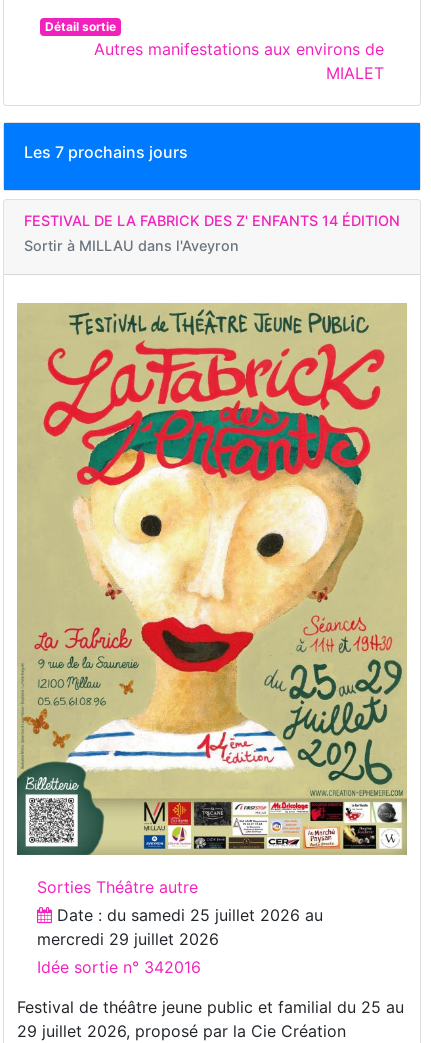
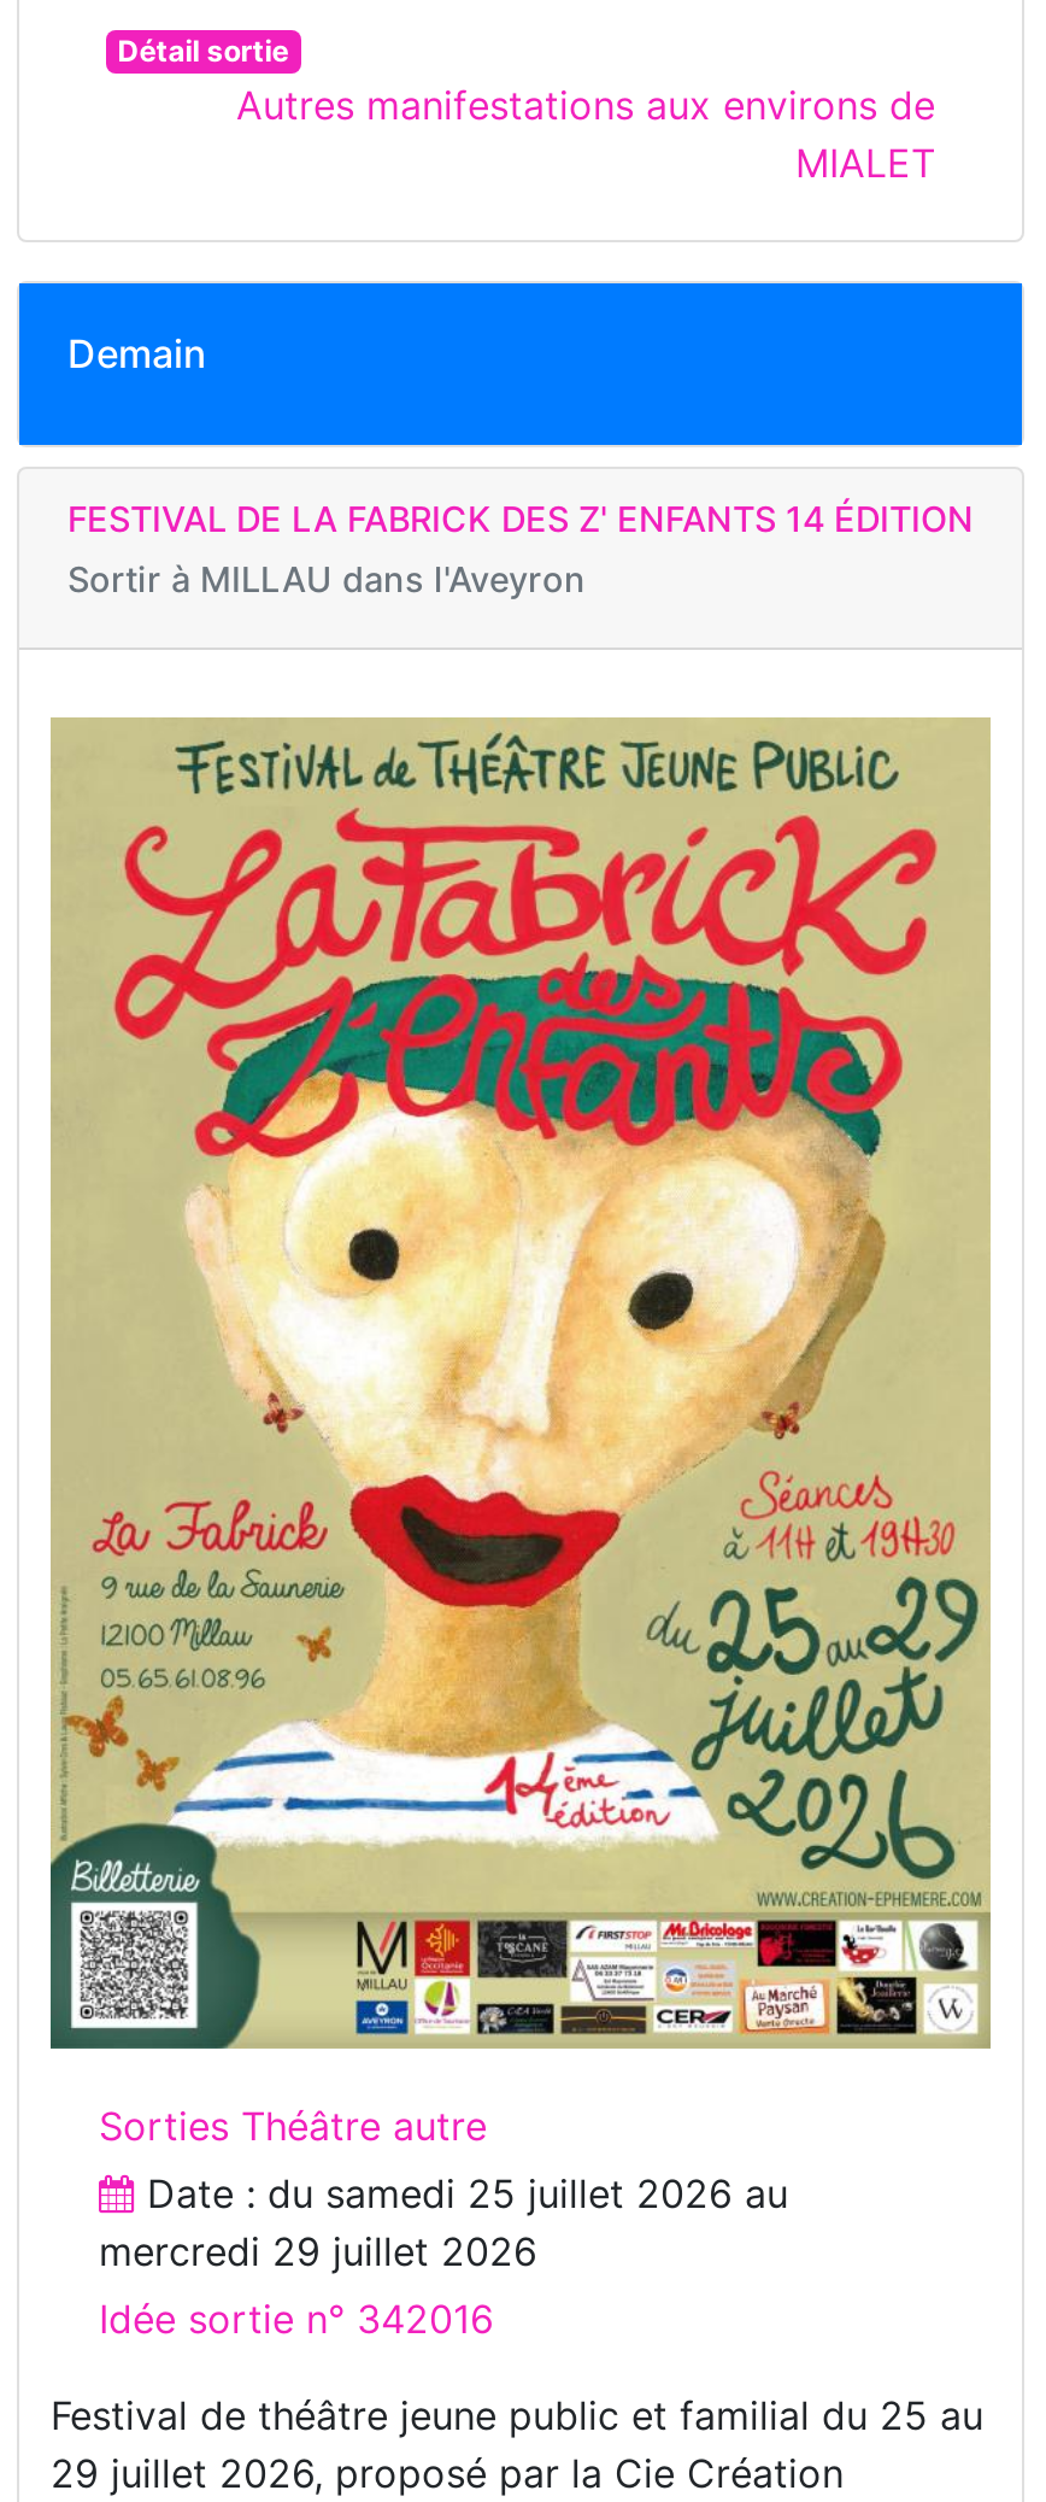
[24,142,188,162] Les 7 prochains jours -> [67,329,207,377] Demain

